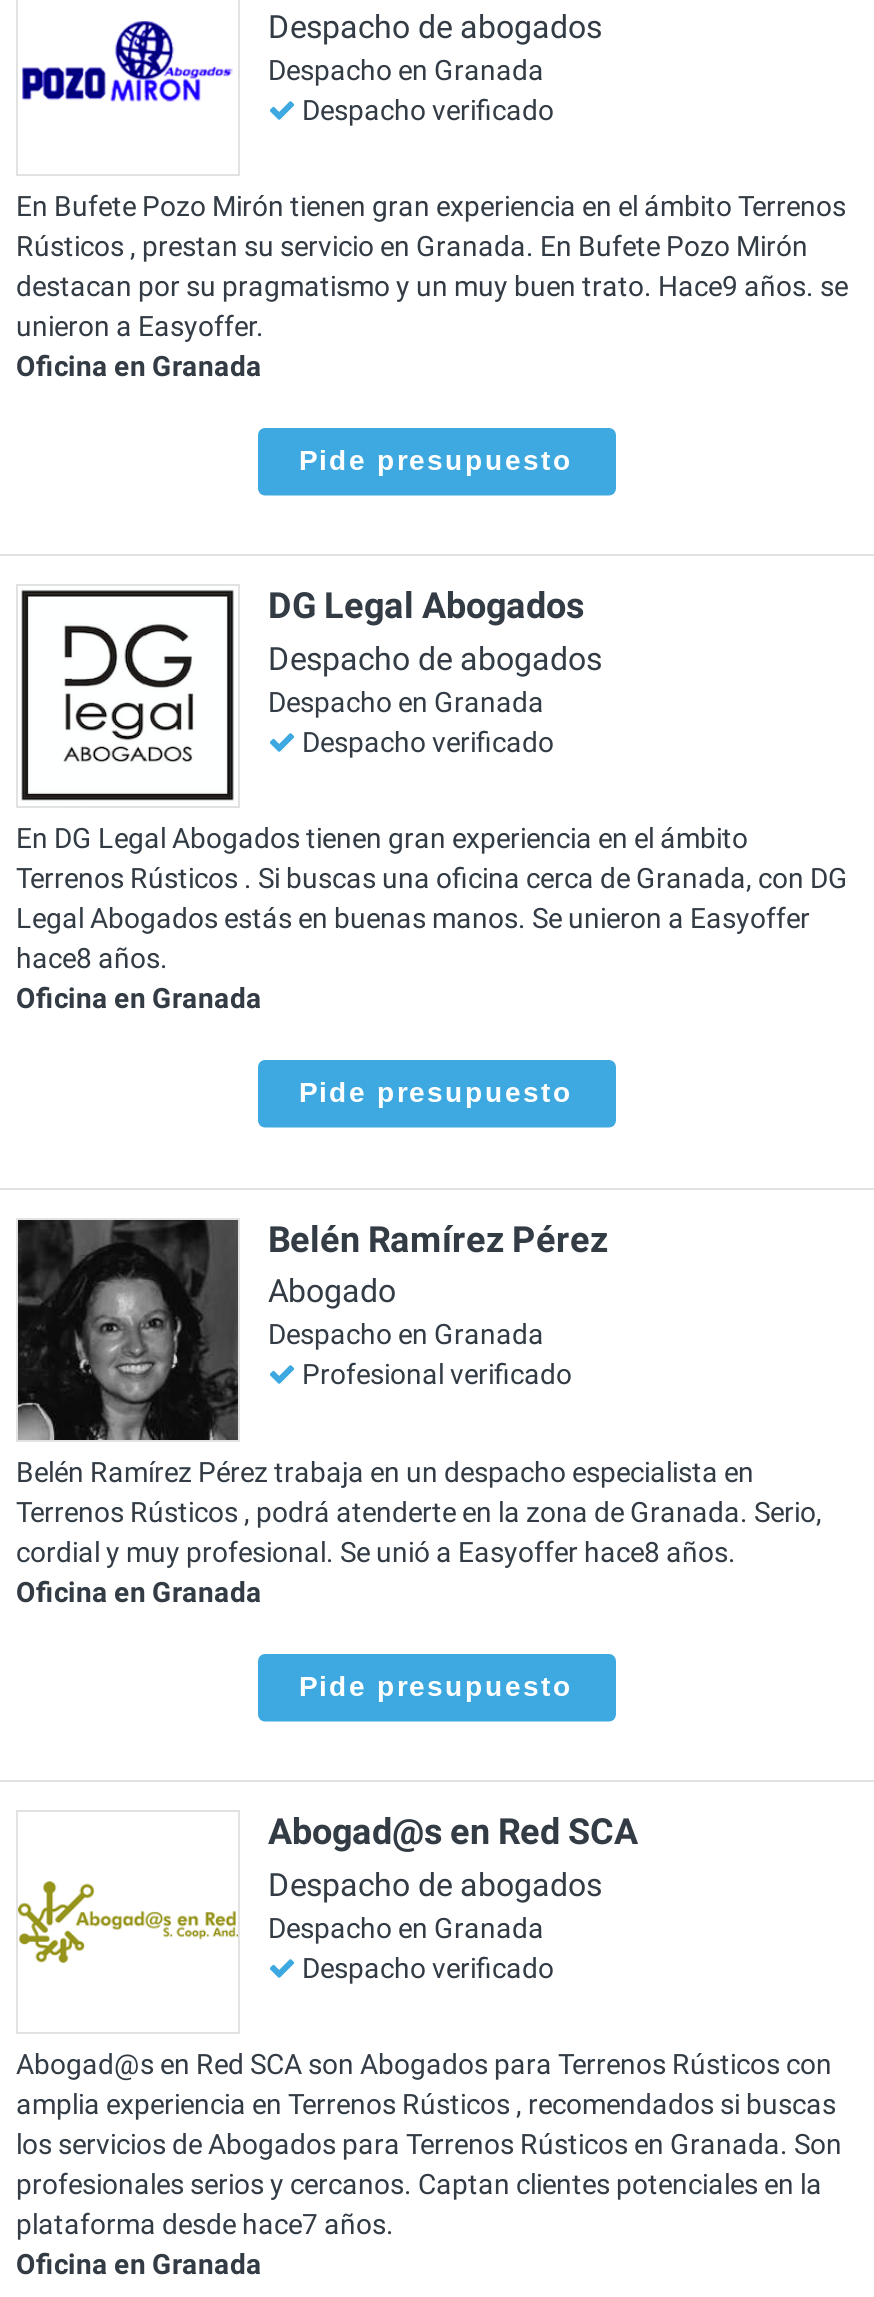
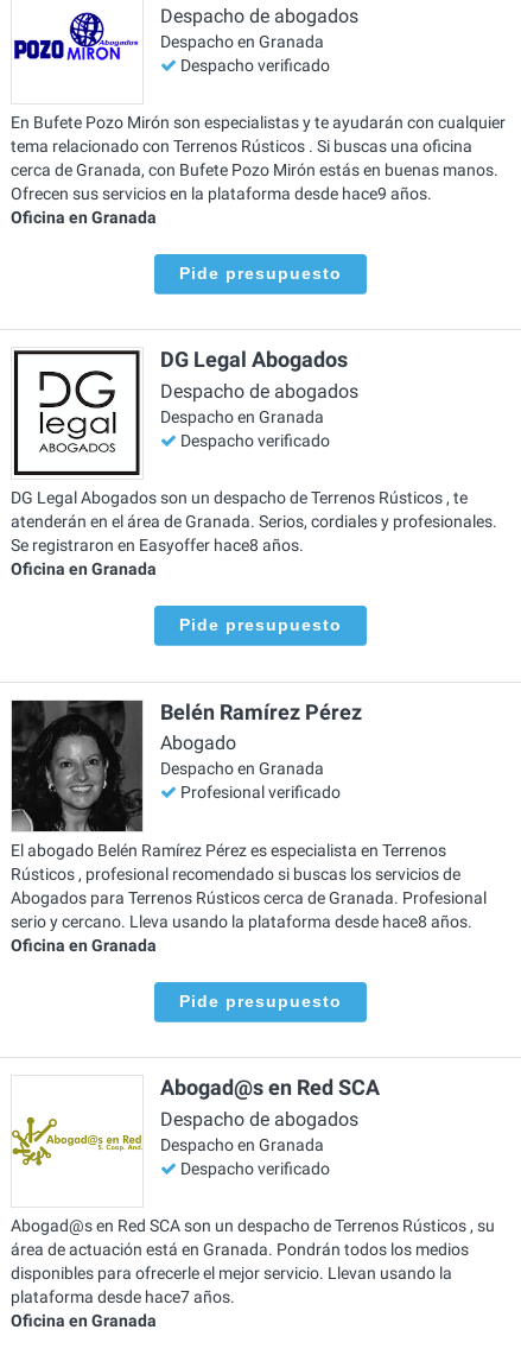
[16,190,848,342] En Bufete Pozo Mirón tienen gran experiencia en el ámbito Terrenos | Rústicos , prestan su servicio en Granada. En Bufete Pozo Mirón | destacan por su pragmatismo y un muy buen trato. Hace9 años. se | unieron a Easyoffer. -> [11,113,506,203] En Bufete Pozo Mirón son especialistas y te ayudarán con cualquier | tema relacionado con Terrenos Rústicos . Si buscas una oficina | cerca de Granada, con Bufete Pozo Mirón estás en buenas manos. | Ofrecen sus servicios en la plataforma desde hace9 años.
[16,823,848,975] En DG Legal Abogados tienen gran experiencia en el ámbito | Terrenos Rústicos . Si buscas una oficina cerca de Granada, con DG | Legal Abogados estás en buenas manos. Se unieron a Easyoffer | hace8 años. -> [11,489,497,555] DG Legal Abogados son un despacho de Terrenos Rústicos , te | atenderán en el área de Granada. Serios, cordiales y profesionales. | Se registraron en Easyoffer hace8 años.
[16,1456,822,1568] Belén Ramírez Pérez trabaja en un despacho especialista en | Terrenos Rústicos , podrá atenderte en la zona de Granada. Serio, | cordial y muy profesional. Se unió a Easyoffer hace8 años. -> [11,841,487,931] El abogado Belén Ramírez Pérez es especialista en Terrenos | Rústicos , profesional recomendado si buscas los servicios de | Abogados para Terrenos Rústicos cerca de Granada. Profesional | serio y cercano. Lleva usando la plataforma desde hace8 años.
[16,2048,842,2200] Abogad@s en Red SCA son Abogados para Terrenos Rústicos con | amplia experiencia en Terrenos Rústicos , recomendados si buscas | los servicios de Abogados para Terrenos Rústicos en Granada. Son | profesionales serios y cercanos. Captan clientes potenciales en la -> [11,1216,495,1283] Abogad@s en Red SCA son un despacho de Terrenos Rústicos , su | área de actuación está en Granada. Pondrán todos los medios | disponibles para ofrecerle el mejor servicio. Llevan usando la

